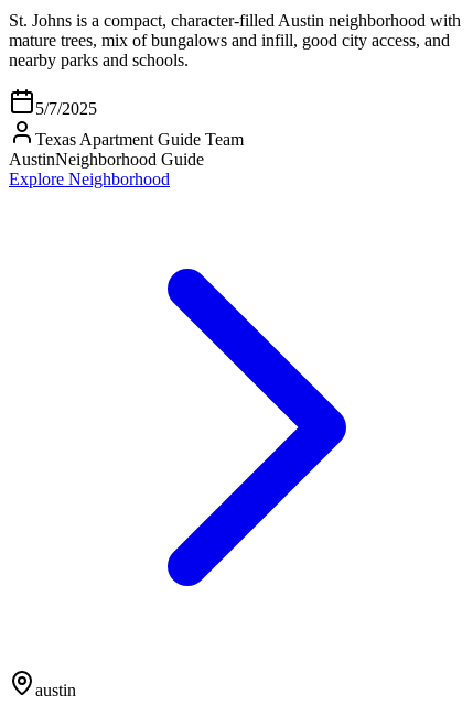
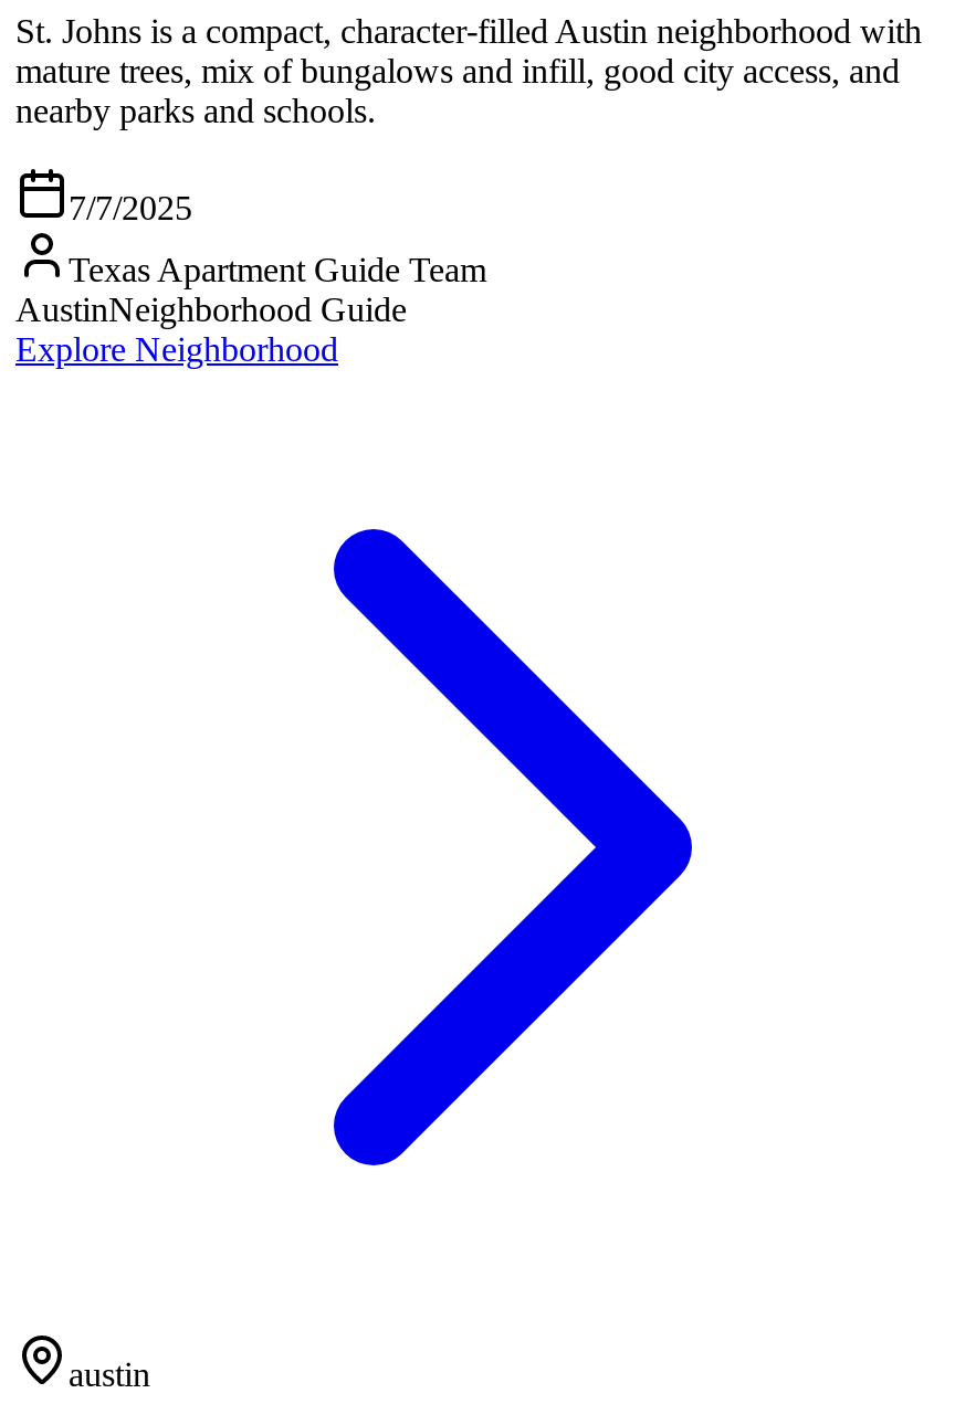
[35,99,97,118] 5/7/2025 -> [69,188,192,226] 7/7/2025

